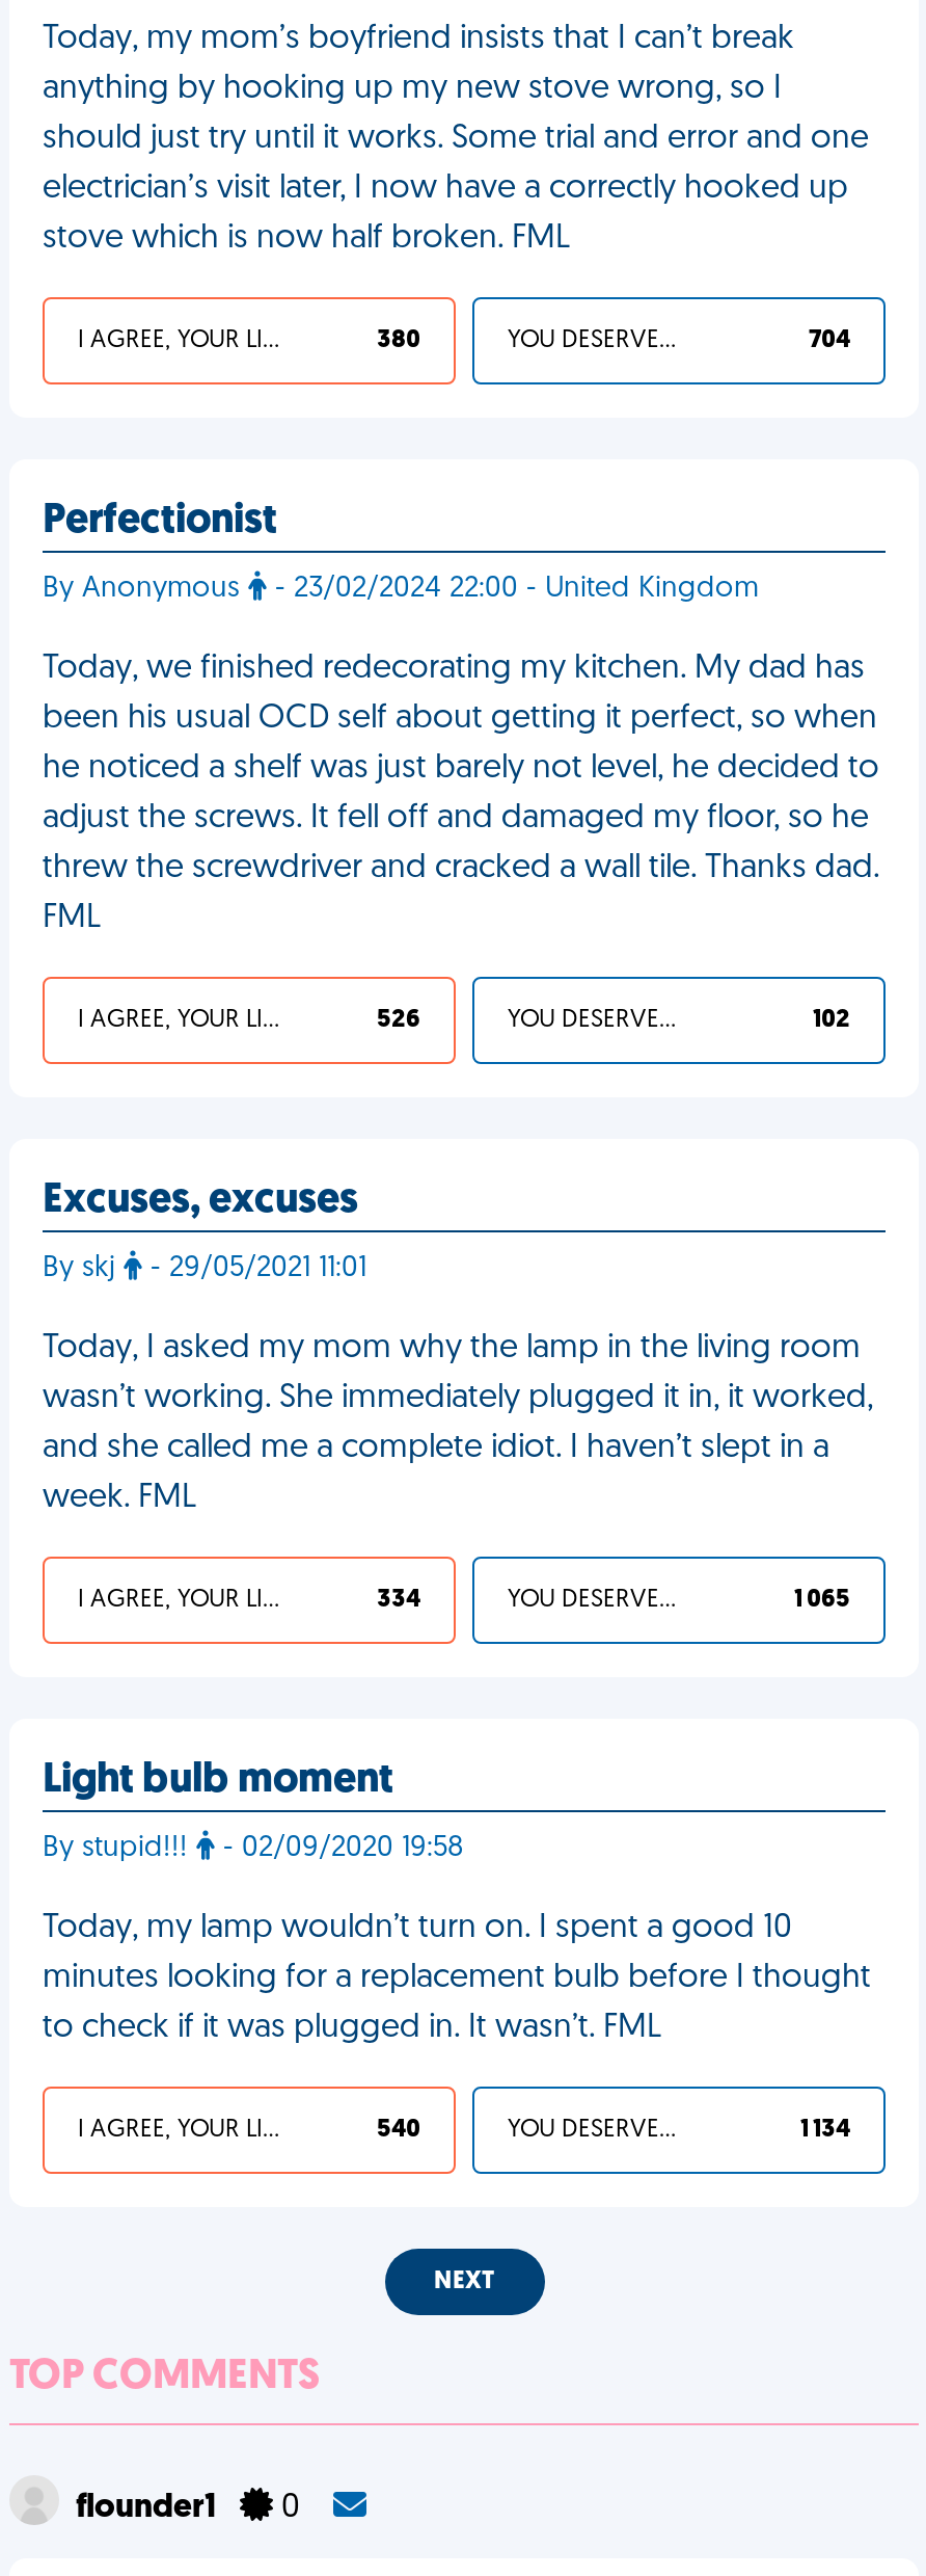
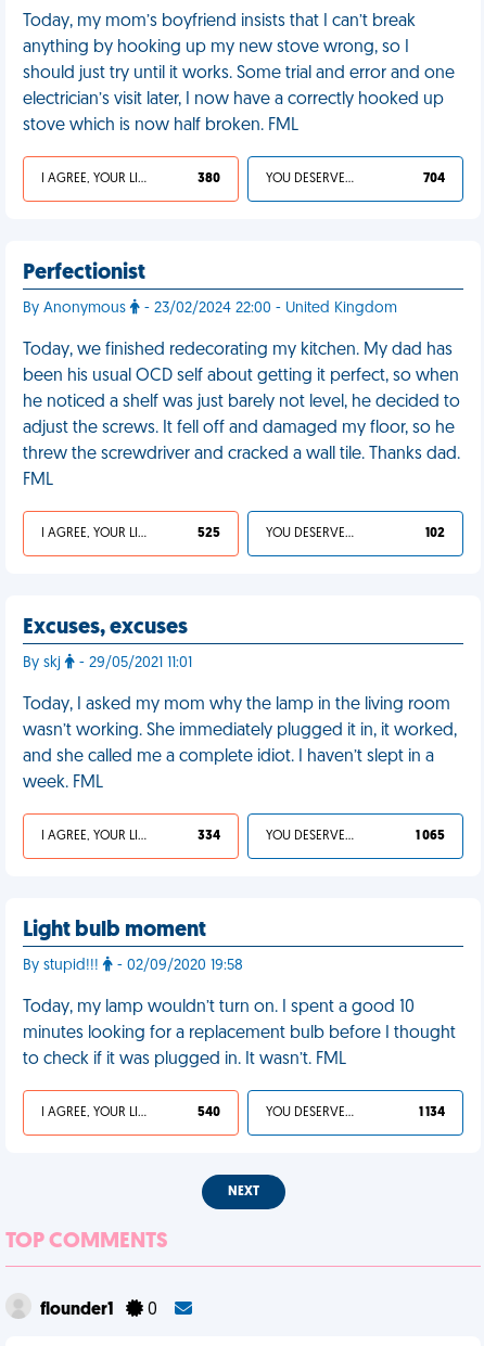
[377,1008,420,1033] 526 -> [198,527,220,540] 525

